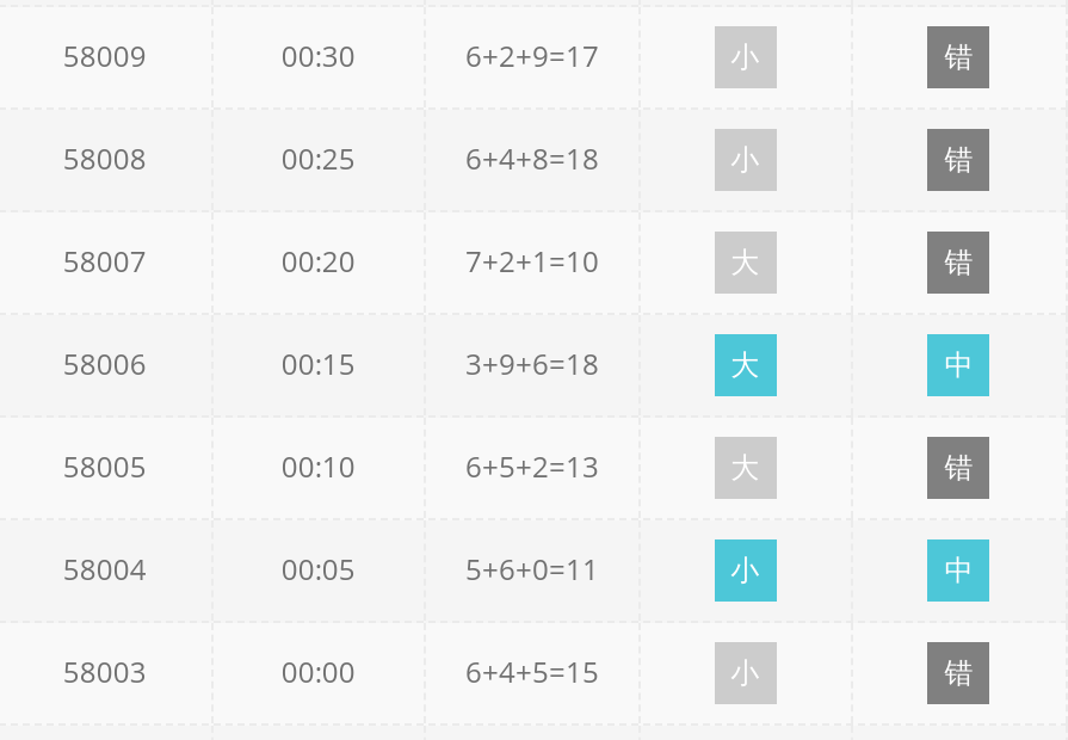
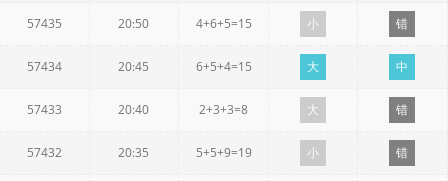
[63,36,599,76] 58009 | 00:30 | 6+2+9=17 -> [27,15,251,32] 57435 | 20:50 | 4+6+5=15
[63,138,973,384] 58008 | 00:25 | 6+4+8=18 | 小 | 错 | 58007 | 00:20 | 7+2+1=10 | 大 | 错 | 58006 | 00:15 | 3+9+6=18 -> [27,58,251,75] 57434 | 20:45 | 6+5+4=15
[63,446,146,487] 58005 -> [27,101,62,118] 57433
[281,446,355,487] 00:10 -> [118,101,149,118] 20:40
[465,446,599,487] 6+5+2=13 -> [199,101,248,118] 2+3+3=8
[63,549,973,692] 58004 | 00:05 | 5+6+0=11 | 小 | 中 | 58003 | 00:00 | 6+4+5=15 -> [27,144,251,161] 57432 | 20:35 | 5+5+9=19

